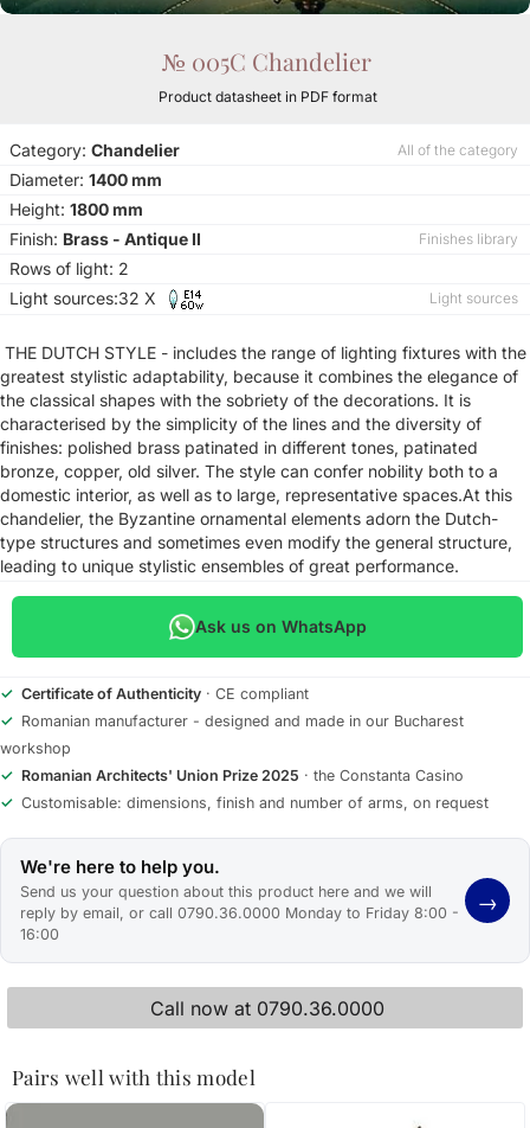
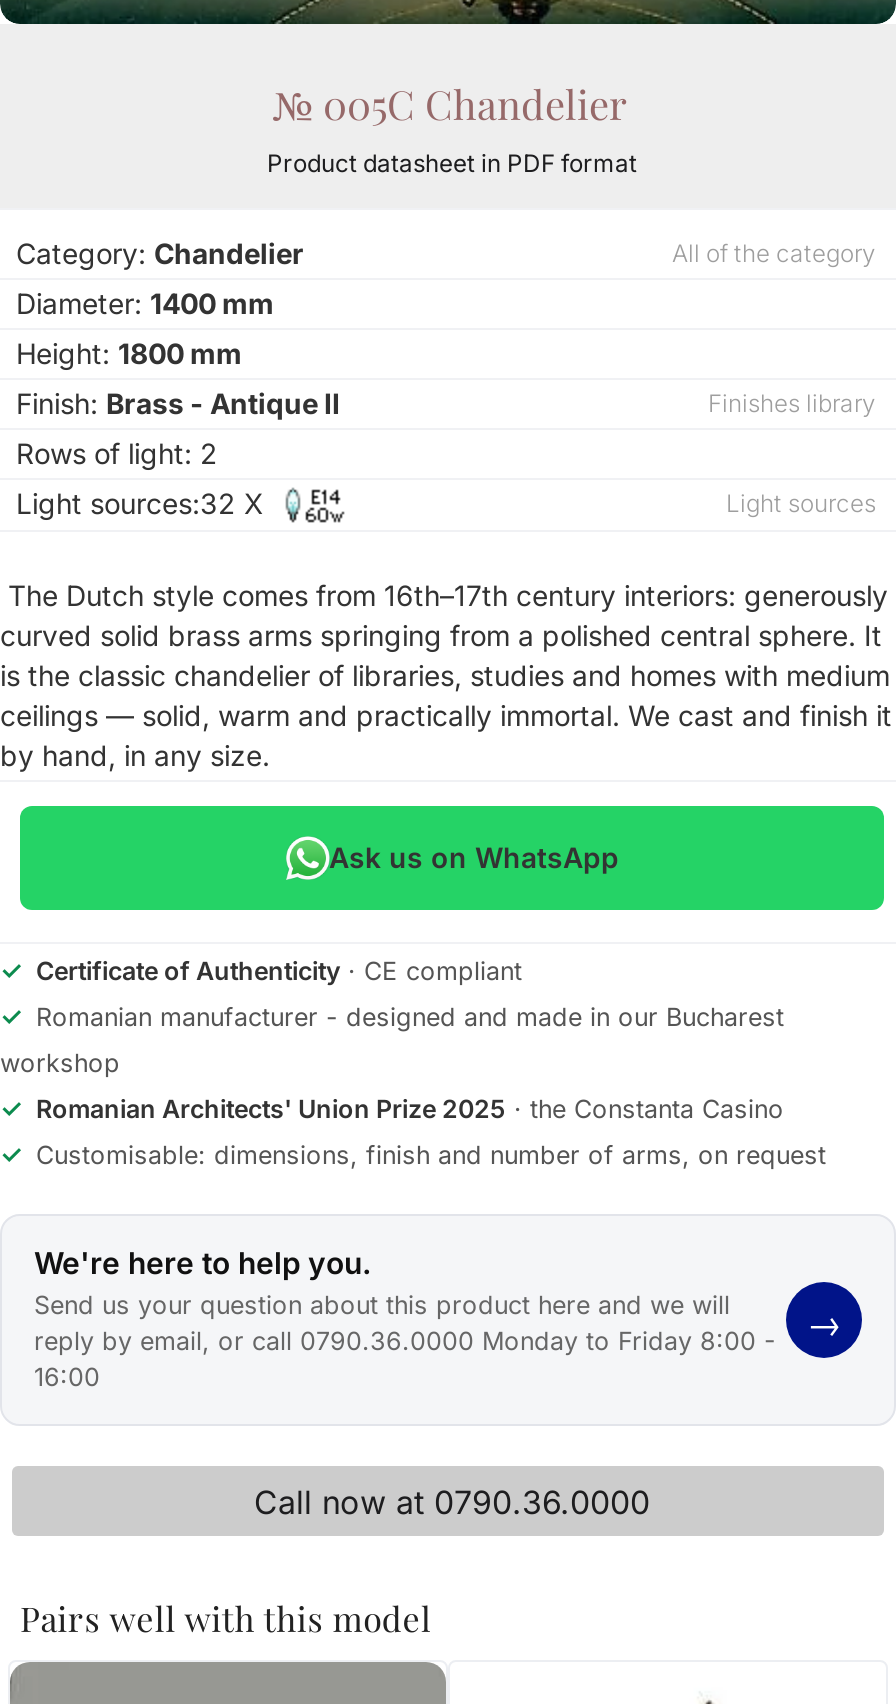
[0,343,526,576] THE DUTCH STYLE - includes the range of lighting fixtures with the | greatest stylistic adaptability, because it combines the elegance of | the classical shapes with the sobriety of the decorations. It is | characterised by the simplicity of the lines and the diversity of | finishes: polished brass patinated in different tones, patinated | bronze, copper, old silver. The style can confer nobility both to a | domestic interior, as well as to large, representative spaces.At this | chandelier, the Byzantine ornamental elements adorn the Dutch- | type structures and sometimes even modify the general structure, | leading to unique stylistic ensembles of great performance. -> [0,578,892,772] The Dutch style comes from 16th–17th century interiors: generously | curved solid brass arms springing from a polished central sphere. It | is the classic chandelier of libraries, studies and homes with medium | ceilings — solid, warm and practically immortal. We cast and finish it | by hand, in any size.

